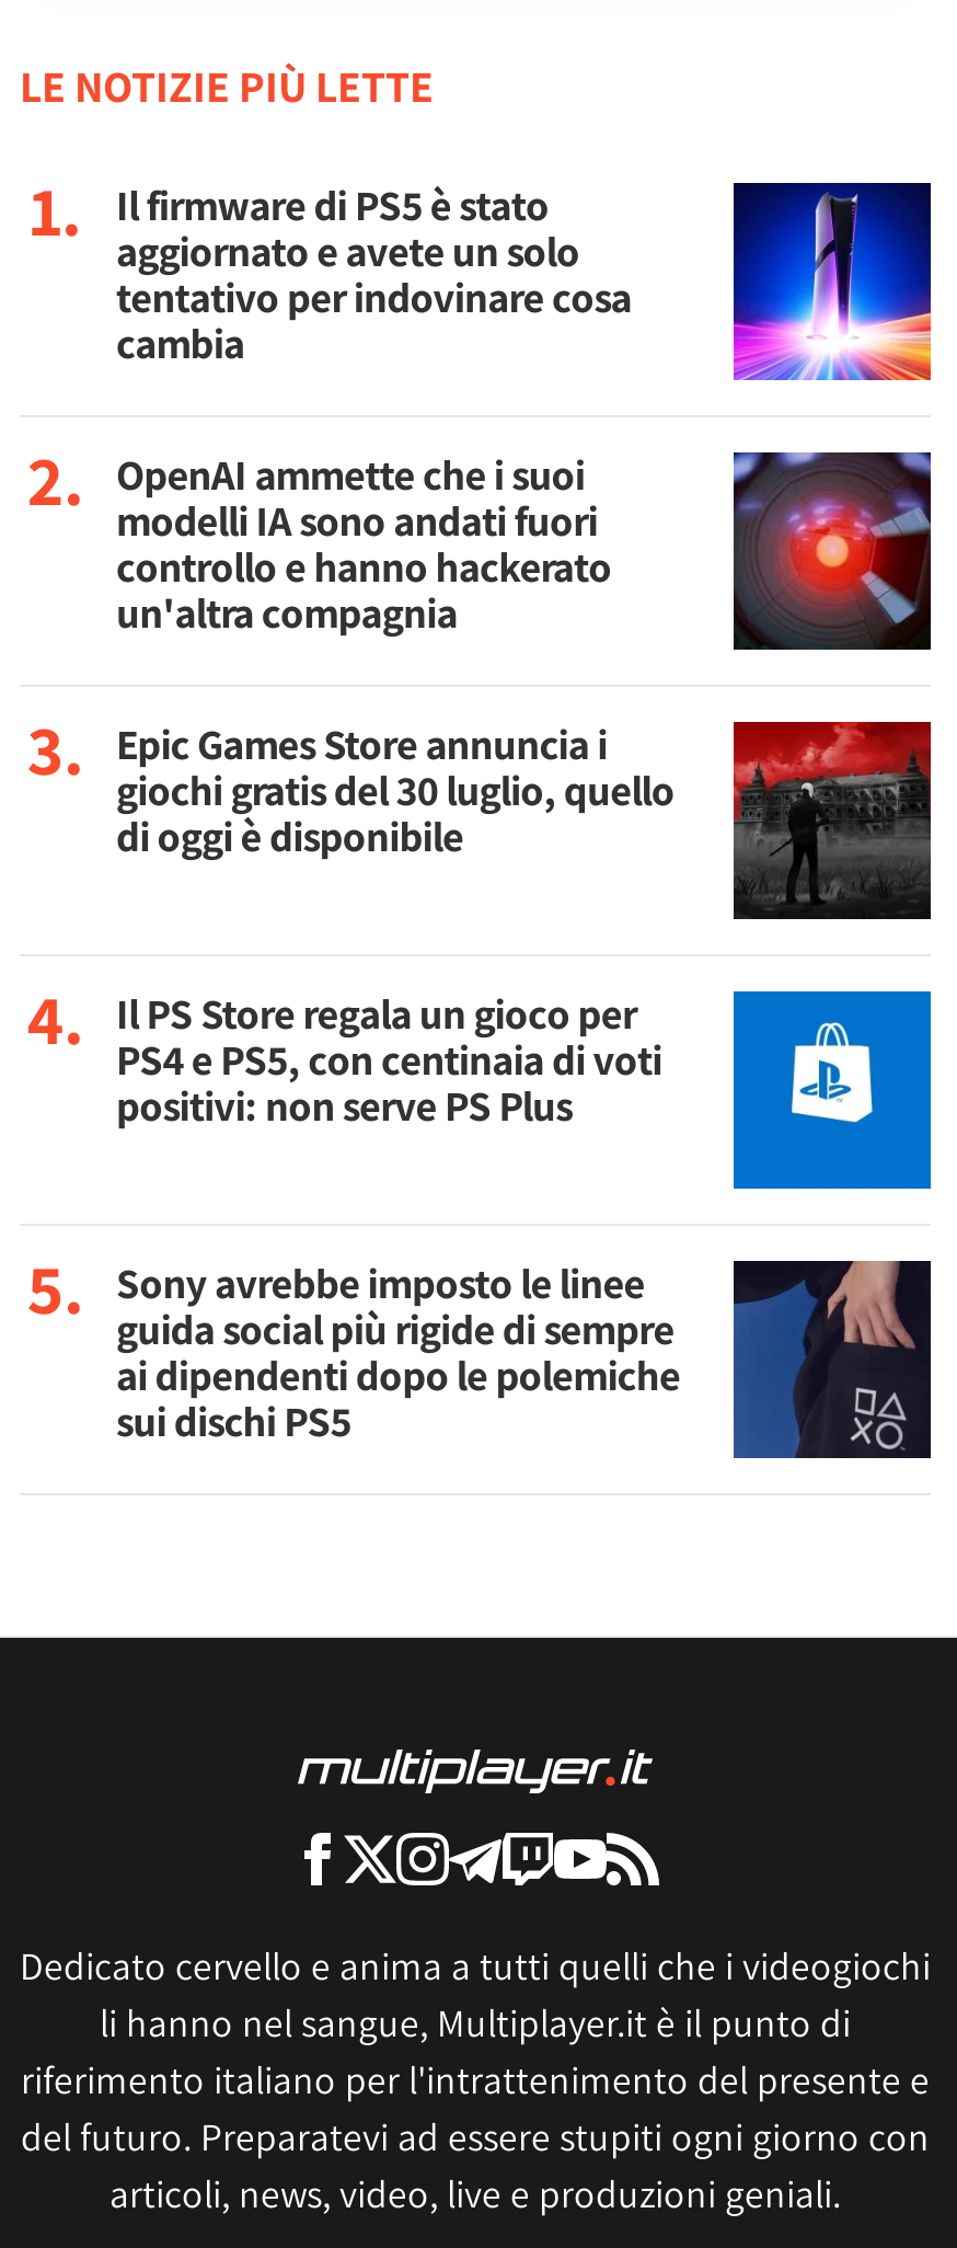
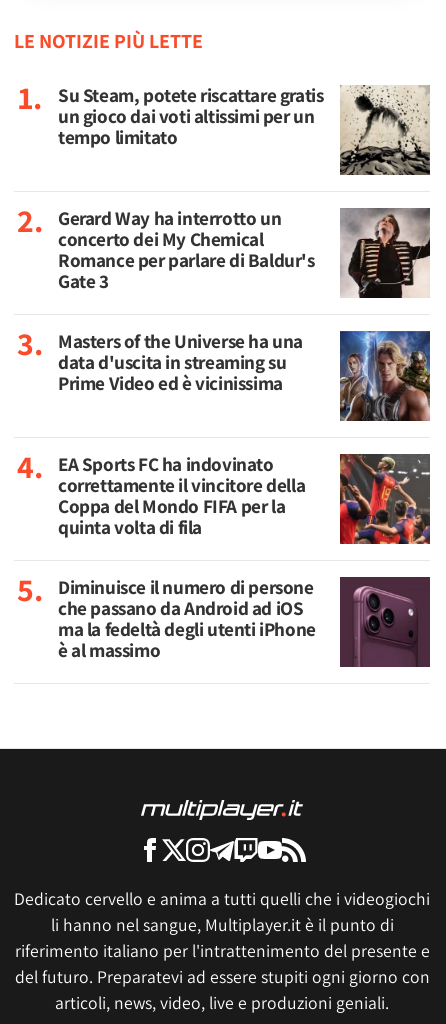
[116,176,632,371] Il firmware di PS5 è stato | aggiornato e avete un solo | tentativo per indovinare cosa | cambia -> [58,82,323,150] Su Steam, potete riscattare gratis | un gioco dai voti altissimi per un | tempo limitato
[731,181,933,382] [image] -> [339,84,431,176] [image]
[116,446,611,641] OpenAI ammette che i suoi | modelli IA sono andati fuori | controllo e hanno hackerato | un'altra compagnia -> [58,205,315,294] Gerard Way ha interrotto un | concerto dei My Chemical | Romance per parlare di Baldur's | Gate 3
[731,452,933,652] [image] -> [340,208,430,298] [image]
[116,715,933,921] [image] | Epic Games Store annuncia i | giochi gratis del 30 luglio, quello | di oggi è disponibile -> [58,328,431,422] [image] | Masters of the Universe ha una | data d'uscita in streaming su | Prime Video ed è vicinissima
[116,985,933,1191] [image] | Il PS Store regala un gioco per | PS4 e PS5, con centinaia di voti | positivi: non serve PS Plus -> [58,451,431,545] [image] | EA Sports FC ha indovinato | correttamente il vincitore della | Coppa del Mondo FIFA per la | quinta volta di fila
[116,1254,931,1458] [image] | Sony avrebbe imposto le linee | guida social più rigide di sempre | ai dipendenti dopo le polemiche | sui dischi PS5 -> [58,574,430,667] [image] | Diminuisce il numero di persone | che passano da Android ad iOS | ma la fedeltà degli utenti iPhone | è al massimo

